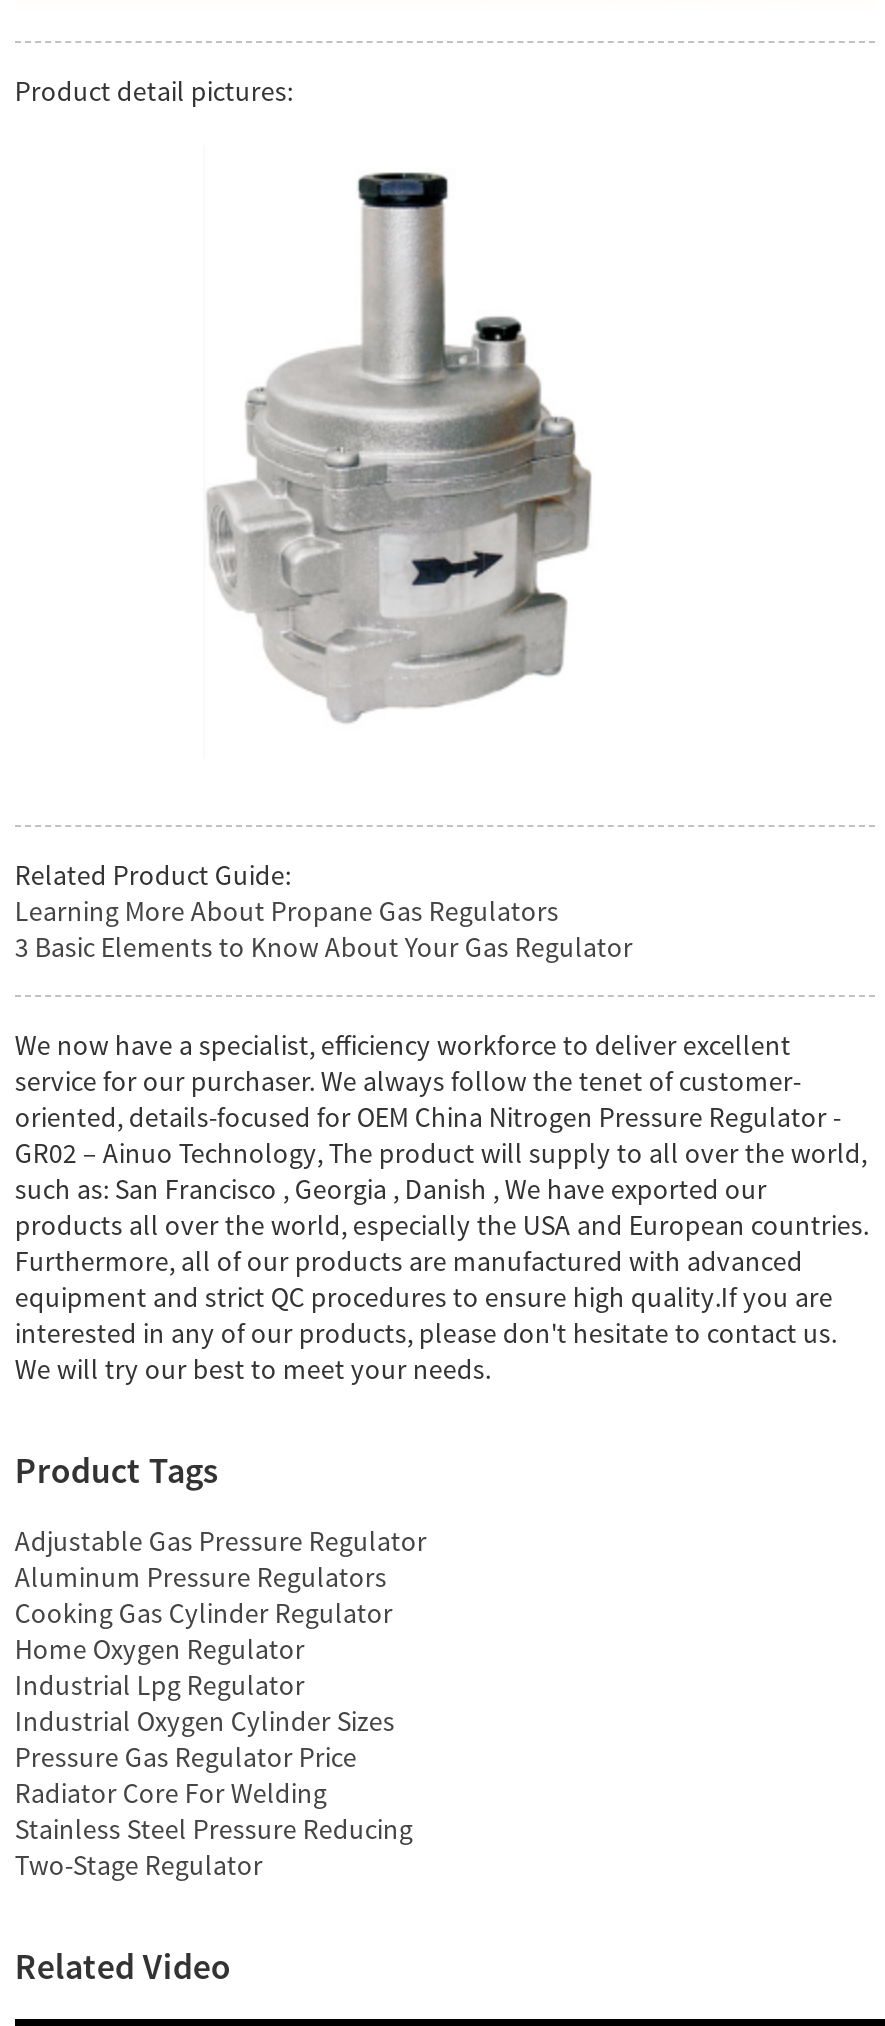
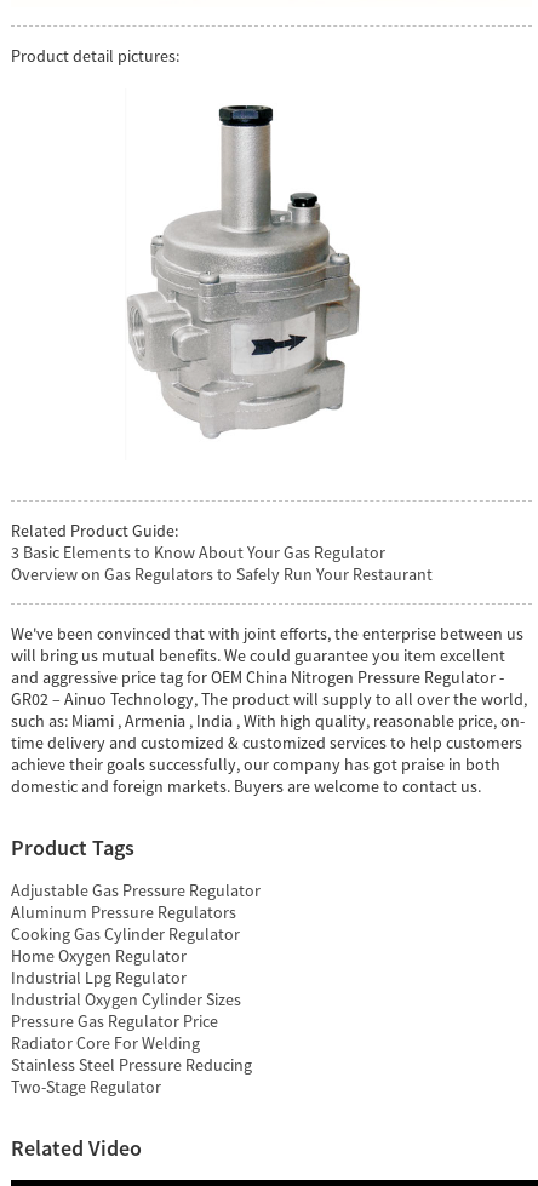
[15,893,559,929] Learning More About Propane Gas Regulators -> none
[15,1027,841,1135] We now have a specialist, efficiency workforce to deliver excellent | service for our purchaser. We always follow the tenet of customer- | oriented, details-focused for OEM China Nitrogen Pressure Regulator - -> [11,563,523,688] Overview on Gas Regulators to Safely Run Your Restaurant | We've been convinced that with joint efforts, the enterprise between us | will bring us mutual benefits. We could guarantee you item excellent | and aggressive price tag for OEM China Nitrogen Pressure Regulator -
[15,1171,869,1387] such as: San Francisco , Georgia , Danish , We have exported our | products all over the world, especially the USA and European countries. | Furthermore, all of our products are manufactured with advanced | equipment and strict QC procedures to ensure high quality.If you are | interested in any of our products, please don't hesitate to contact us. | We will try our best to meet your needs. -> [11,710,525,797] such as: Miami , Armenia , India , With high quality, reasonable price, on- | time delivery and customized & customized services to help customers | achieve their goals successfully, our company has got praise in both | domestic and foreign markets. Buyers are welcome to contact us.

